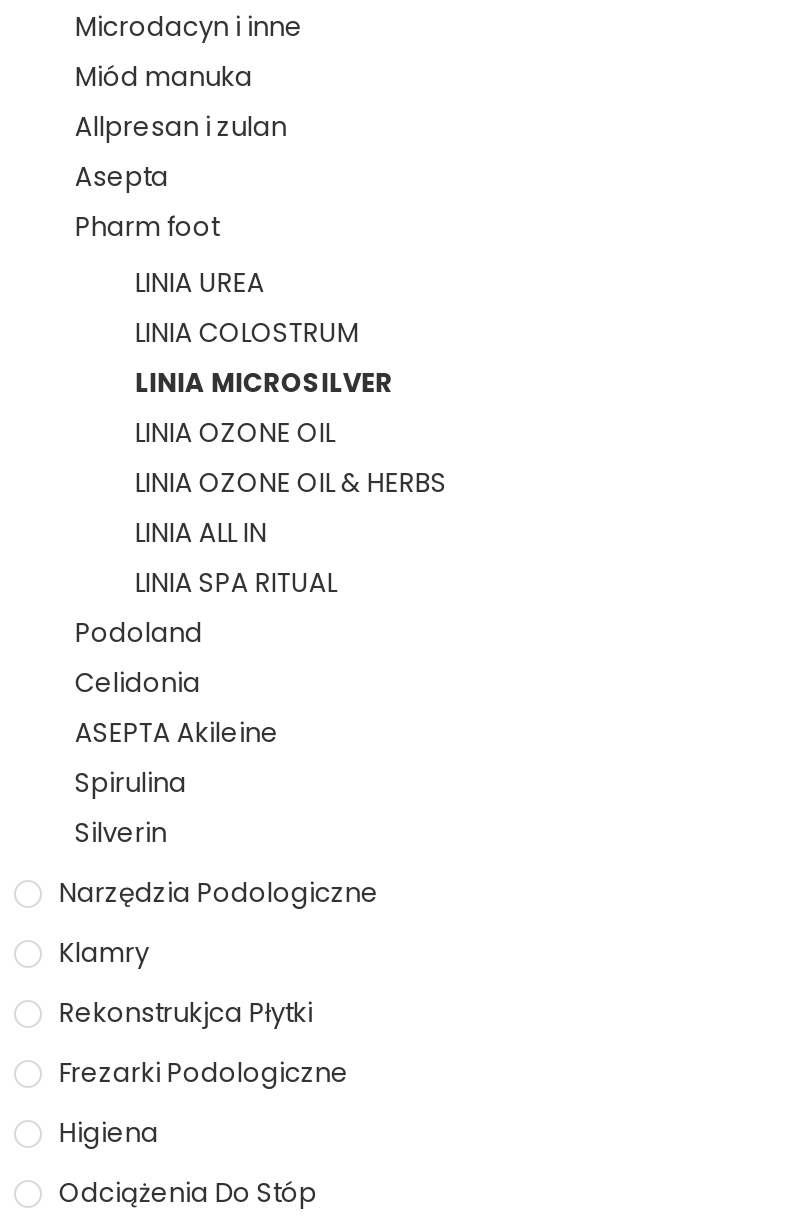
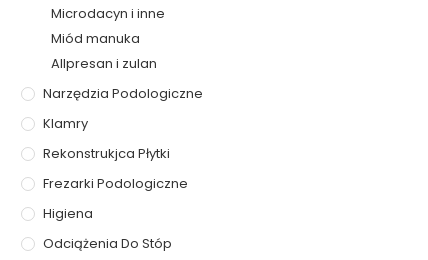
[75,157,447,851] Asepta | Pharm foot | LINIA UREA | LINIA COLOSTRUM | LINIA MICROSILVER | LINIA OZONE OIL | LINIA OZONE OIL & HERBS | LINIA ALL IN | LINIA SPA RITUAL | Podoland | Celidonia | ASEPTA Akileine | Spirulina | Silverin -> none

